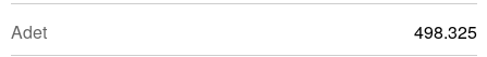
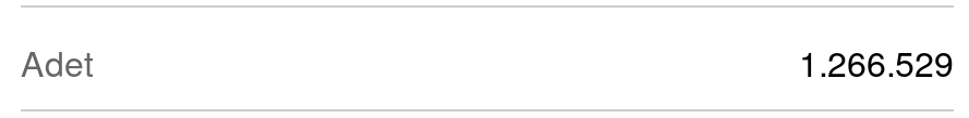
[414,19,477,44] 498.325 -> [799,38,954,88] 1.266.529

